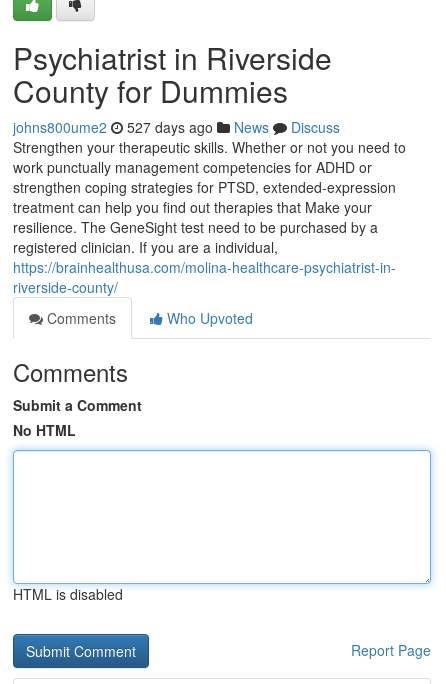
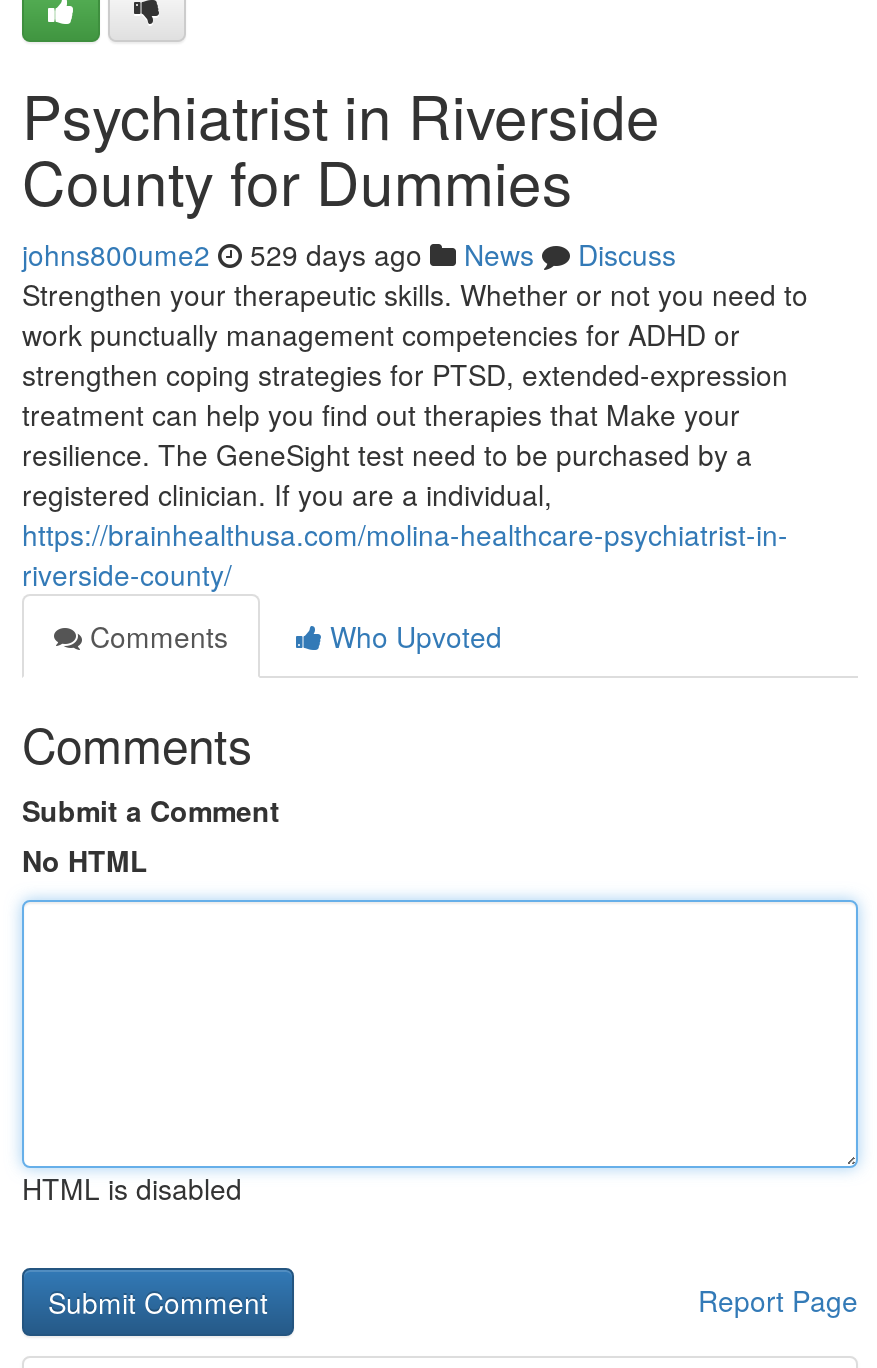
[13,117,340,137] johns800ume2 527 days ago News Discuss -> [22,234,676,274] johns800ume2 529 days ago News Discuss

